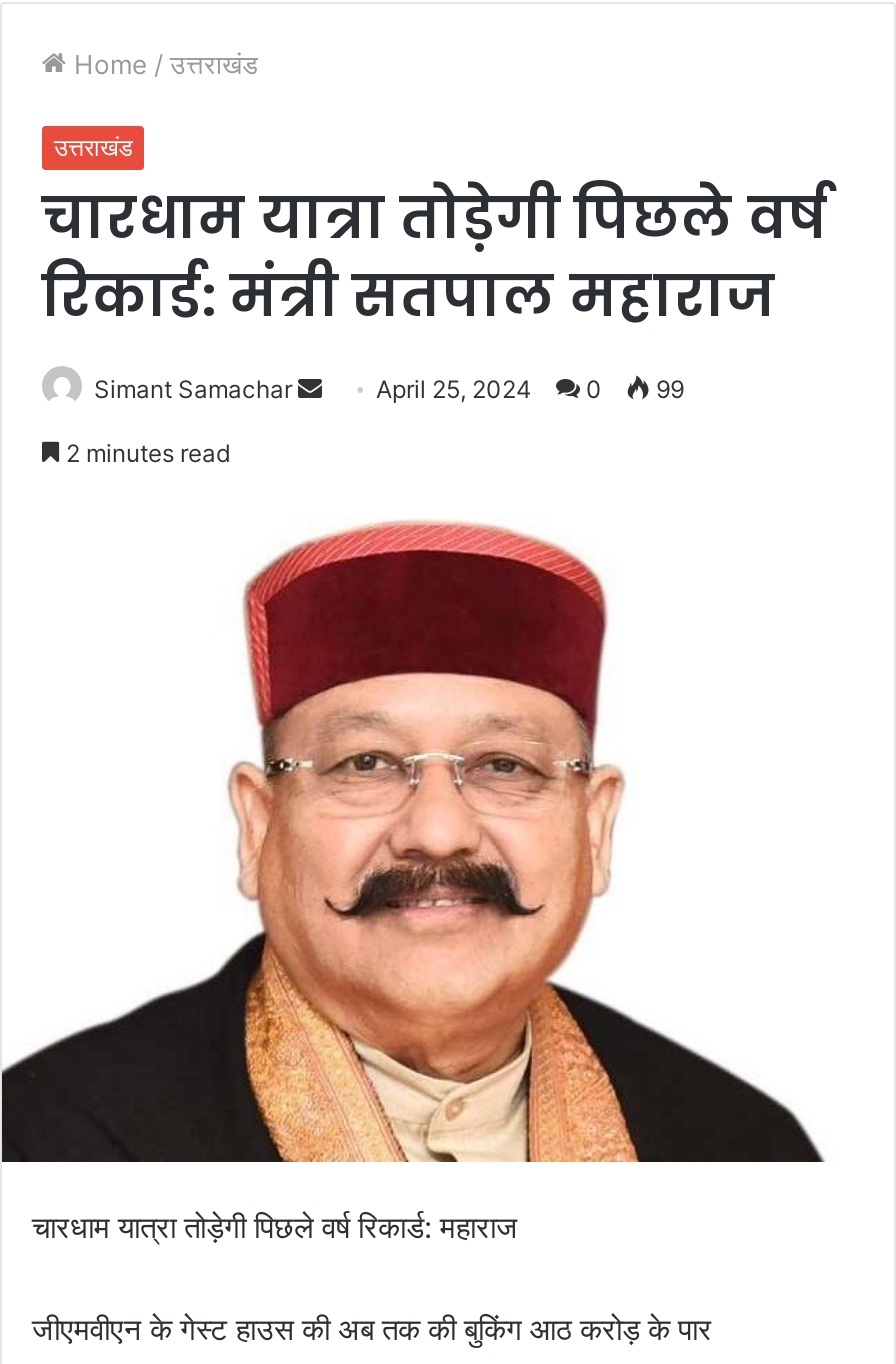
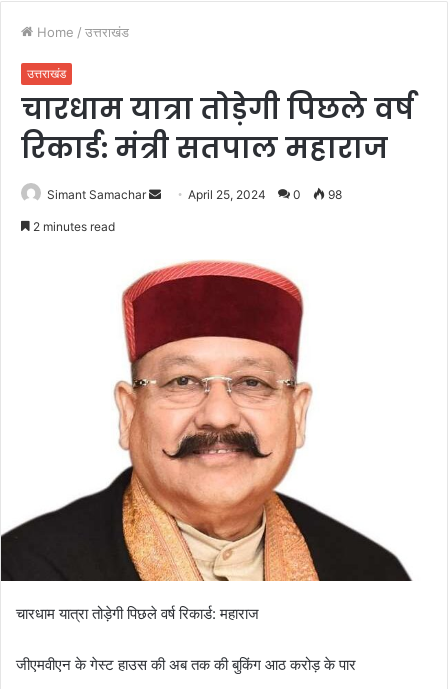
[650,374,684,404] 99 -> [325,187,342,202] 98

